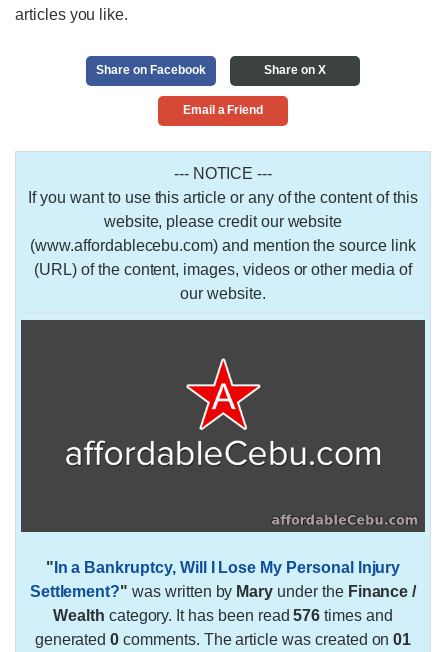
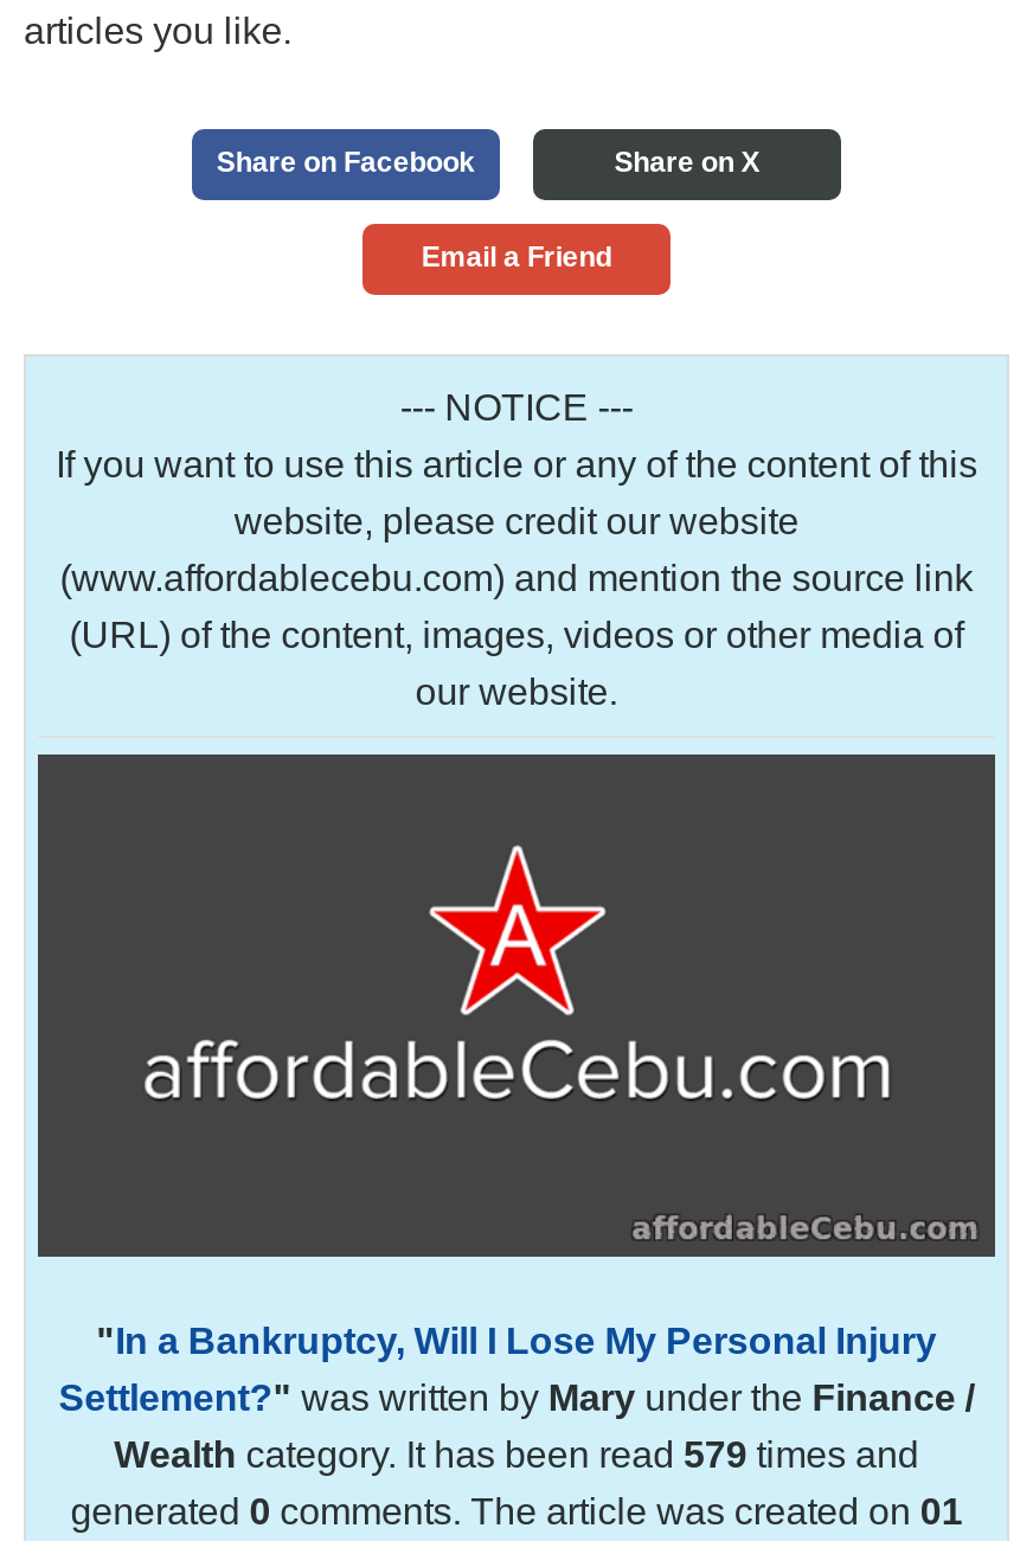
[53,607,393,624] Wealth category. It has been read 576 times and -> [114,1434,919,1474] Wealth category. It has been read 579 times and

